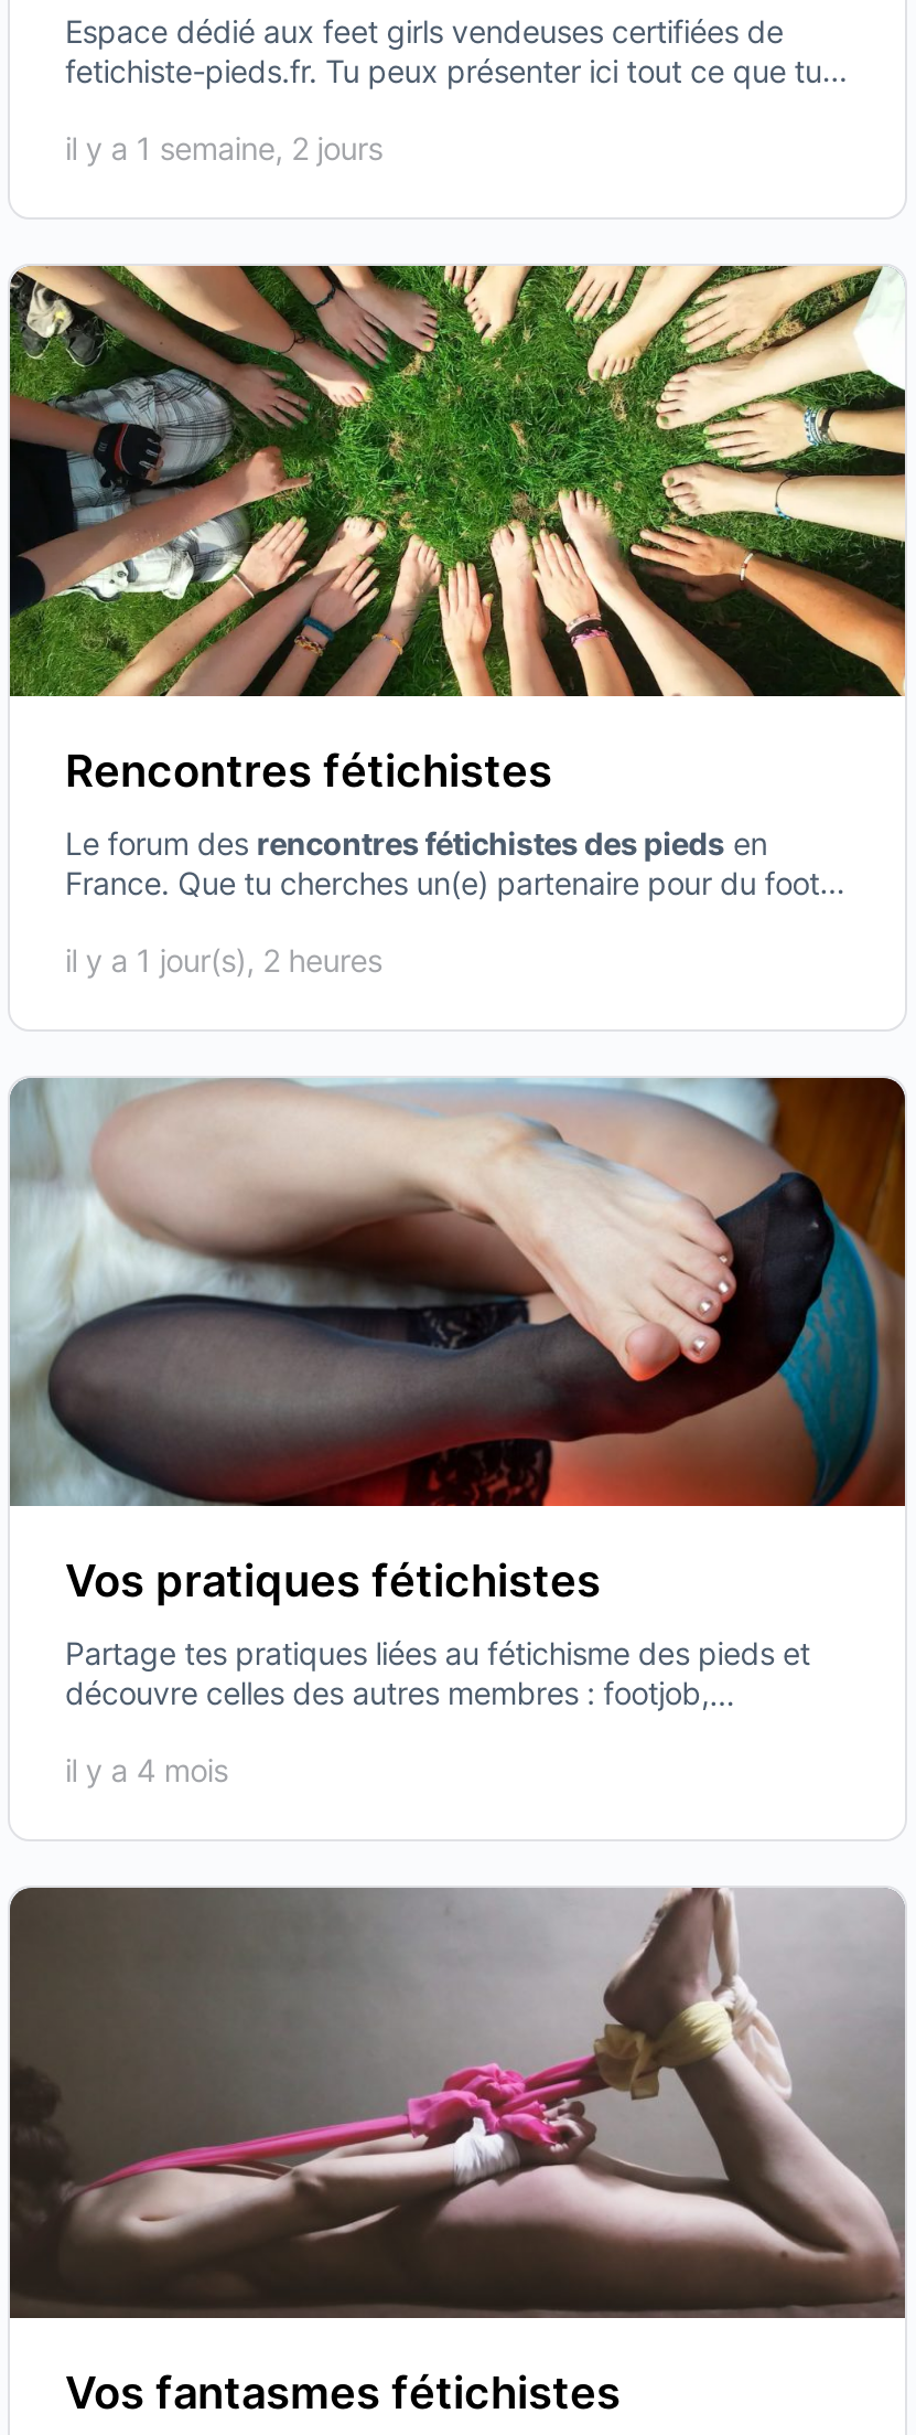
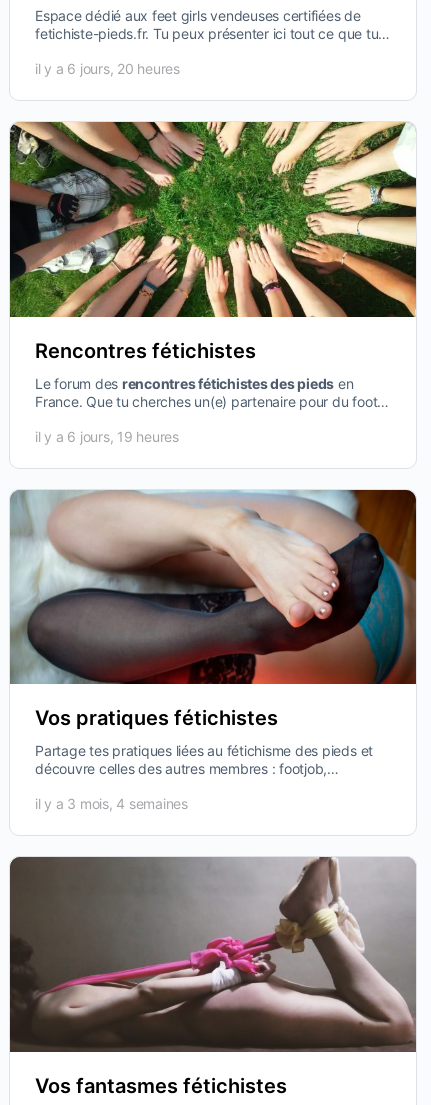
[65,128,382,166] il y a 1 semaine, 2 jours -> [35,60,180,77] il y a 6 jours, 20 heures
[65,940,382,978] il y a 1 jour(s), 2 heures -> [35,427,179,444] il y a 6 jours, 19 heures
[65,1752,228,1789] il y a 4 mois -> [35,795,188,812] il y a 3 mois, 4 semaines

